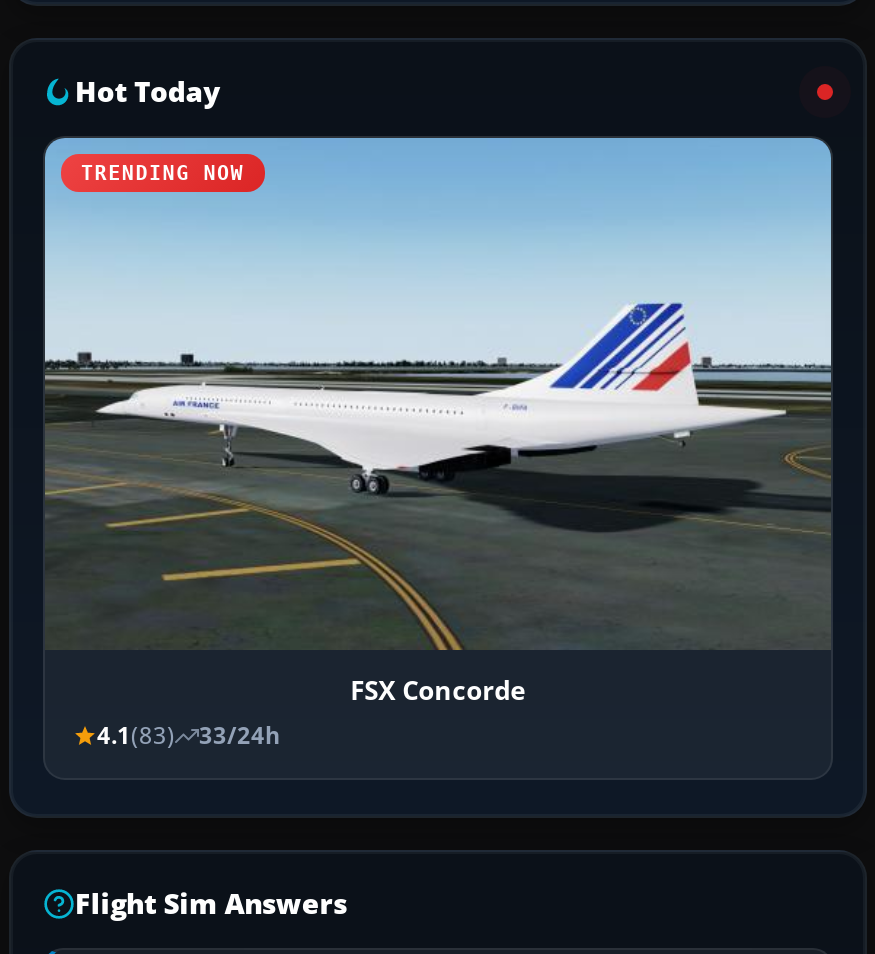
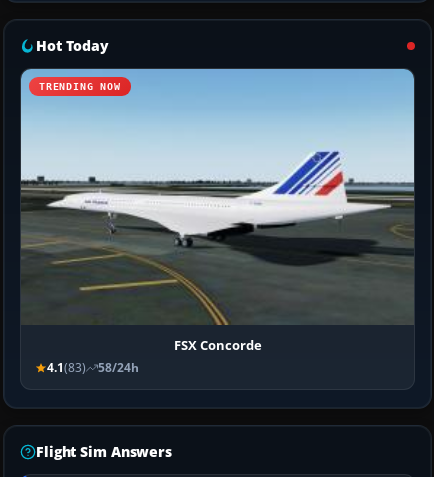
[97,721,281,751] 4.1(83) 33/24h -> [47,360,139,375] 4.1(83) 58/24h

